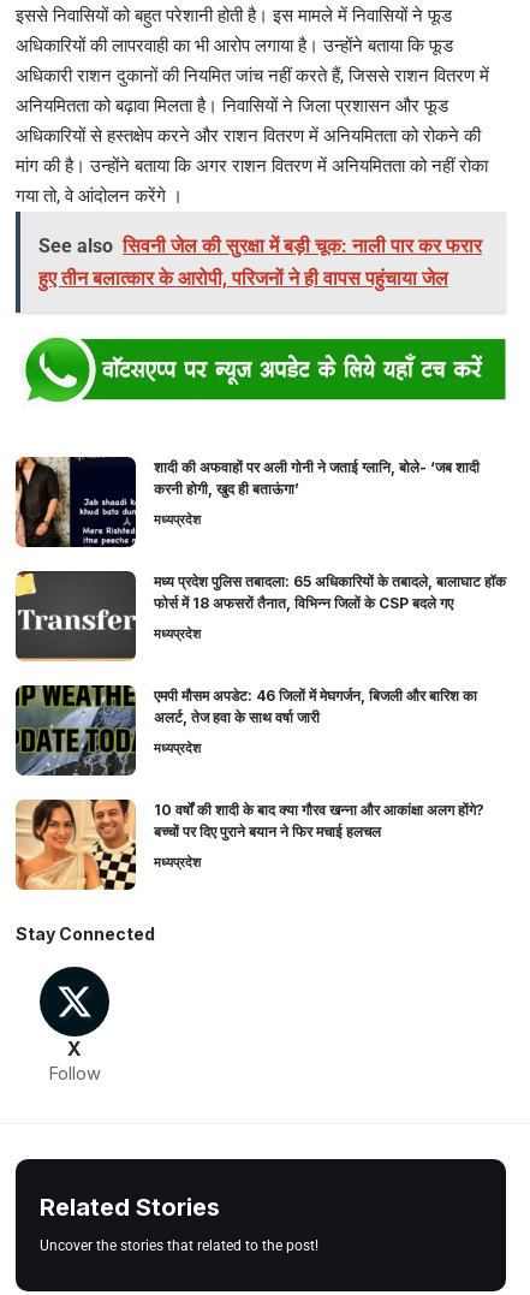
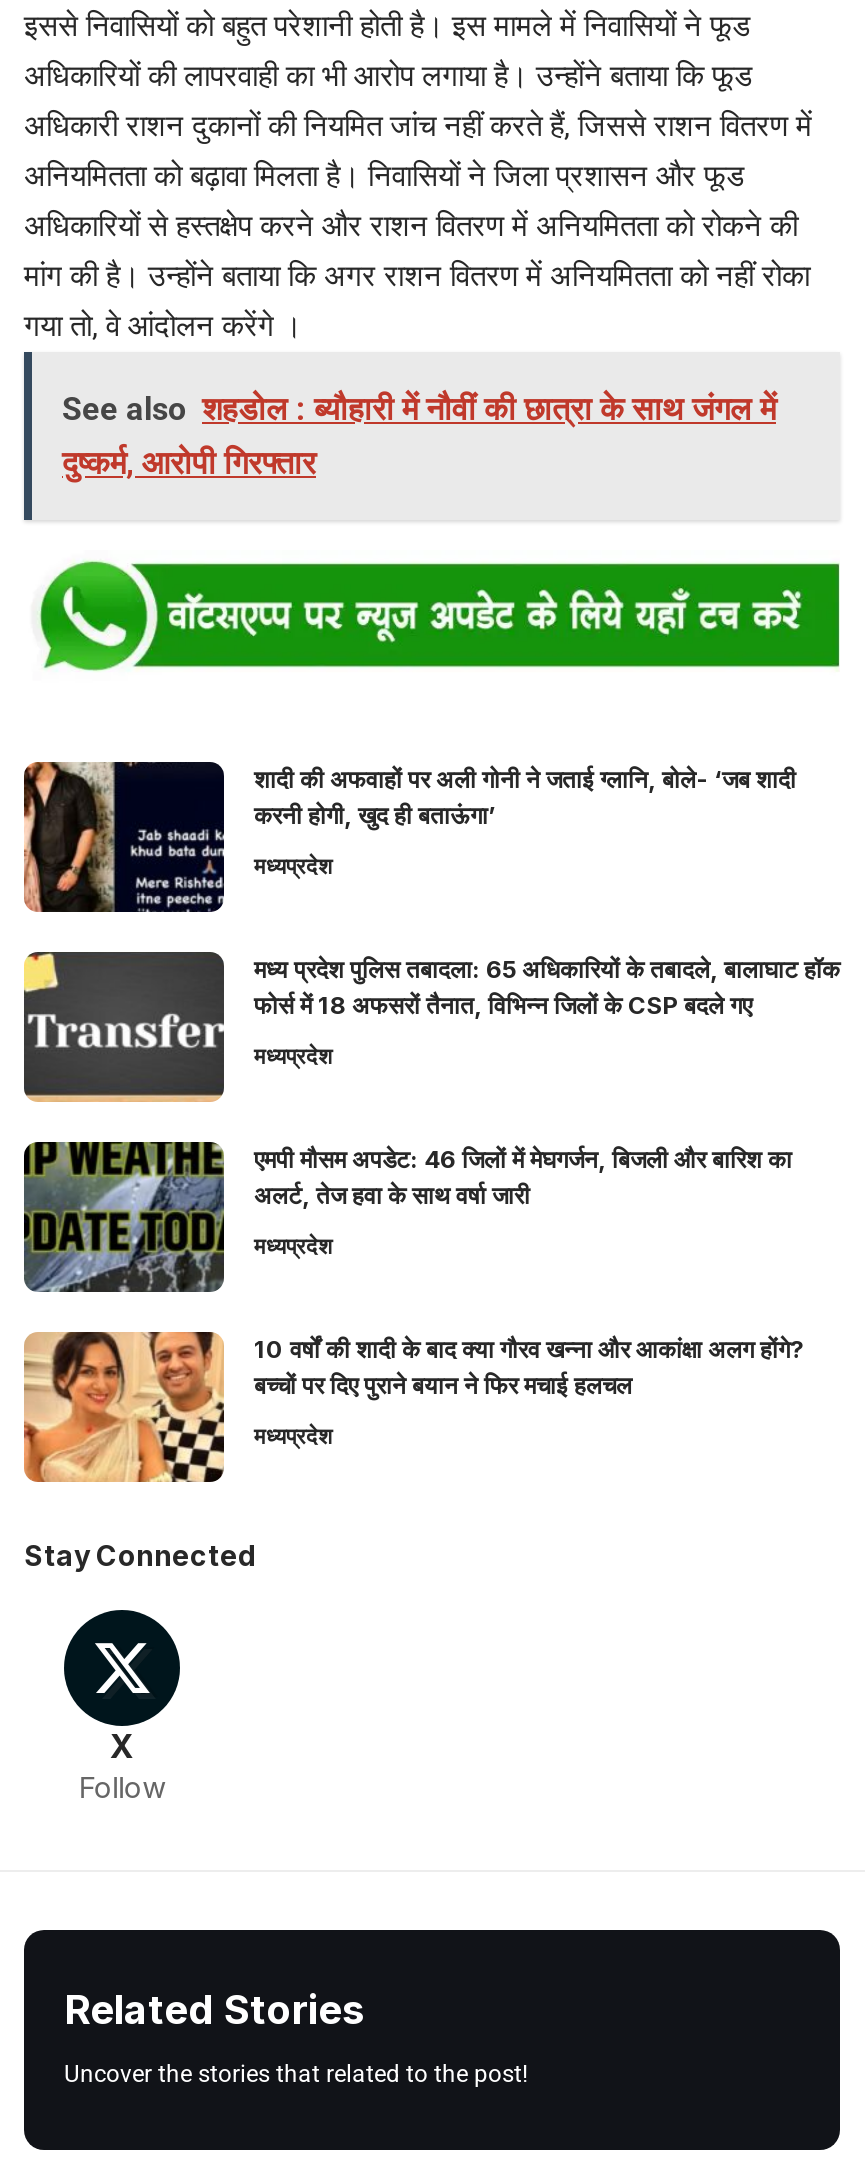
[38,235,482,290] See also सिवनी जेल की सुरक्षा में बड़ी चूक: नाली पार कर फरार | हुए तीन बलात्कार के आरोपी, परिजनों ने ही वापस पहुंचाया जेल -> [62,390,776,482] See also शहडोल : ब्यौहारी में नौवीं की छात्रा के साथ जंगल में | दुष्कर्म, आरोपी गिरफ्तार

